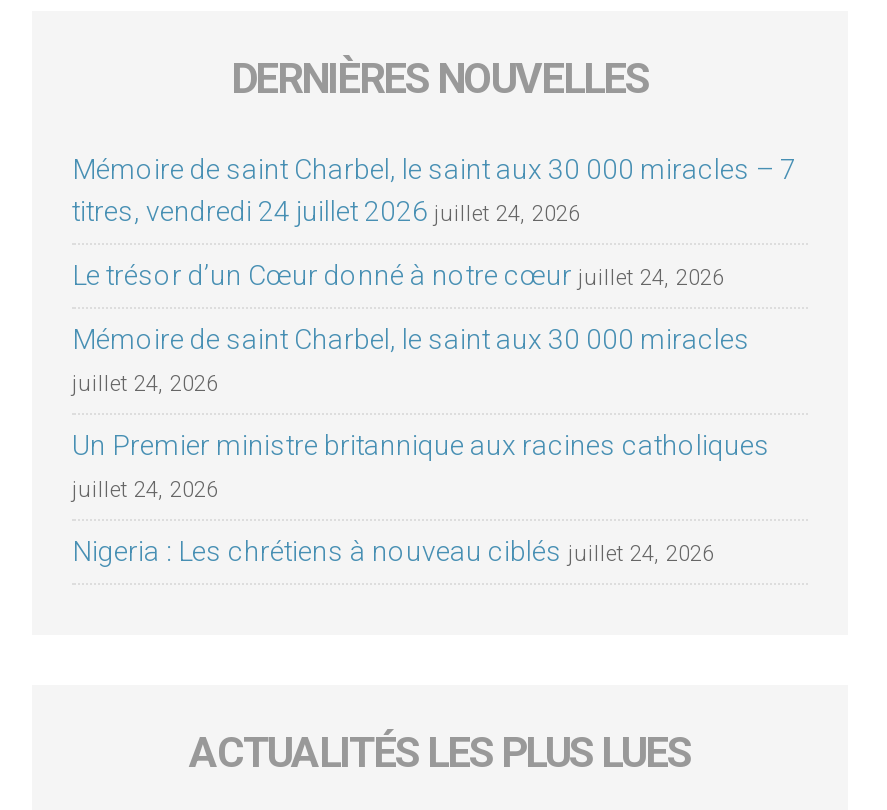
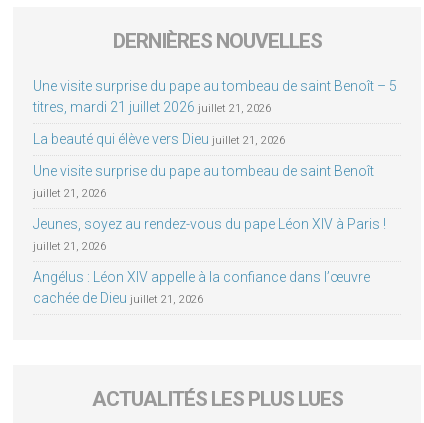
[72,153,796,227] Mémoire de saint Charbel, le saint aux 30 000 miracles – 7 | titres, vendredi 24 juillet 2026 juillet 24, 2026 -> [33,78,397,115] Une visite surprise du pape au tombeau de saint Benoît – 5 | titres, mardi 21 juillet 2026 juillet 21, 2026
[72,259,724,291] Le trésor d’un Cœur donné à notre cœur juillet 24, 2026 -> [33,131,285,147] La beauté qui élève vers Dieu juillet 21, 2026
[72,323,750,355] Mémoire de saint Charbel, le saint aux 30 000 miracles -> [33,163,374,179] Une visite surprise du pape au tombeau de saint Benoît
[72,371,218,397] juillet 24, 2026 -> [33,187,106,200] juillet 21, 2026
[72,429,770,461] Un Premier ministre britannique aux racines catholiques -> [33,216,386,232] Jeunes, soyez au rendez-vous du pape Léon XIV à Paris !
[72,477,218,503] juillet 24, 2026 -> [33,240,106,253] juillet 21, 2026
[72,535,714,567] Nigeria : Les chrétiens à nouveau ciblés juillet 24, 2026 -> [33,269,370,306] Angélus : Léon XIV appelle à la confiance dans l’œuvre | cachée de Dieu juillet 21, 2026

